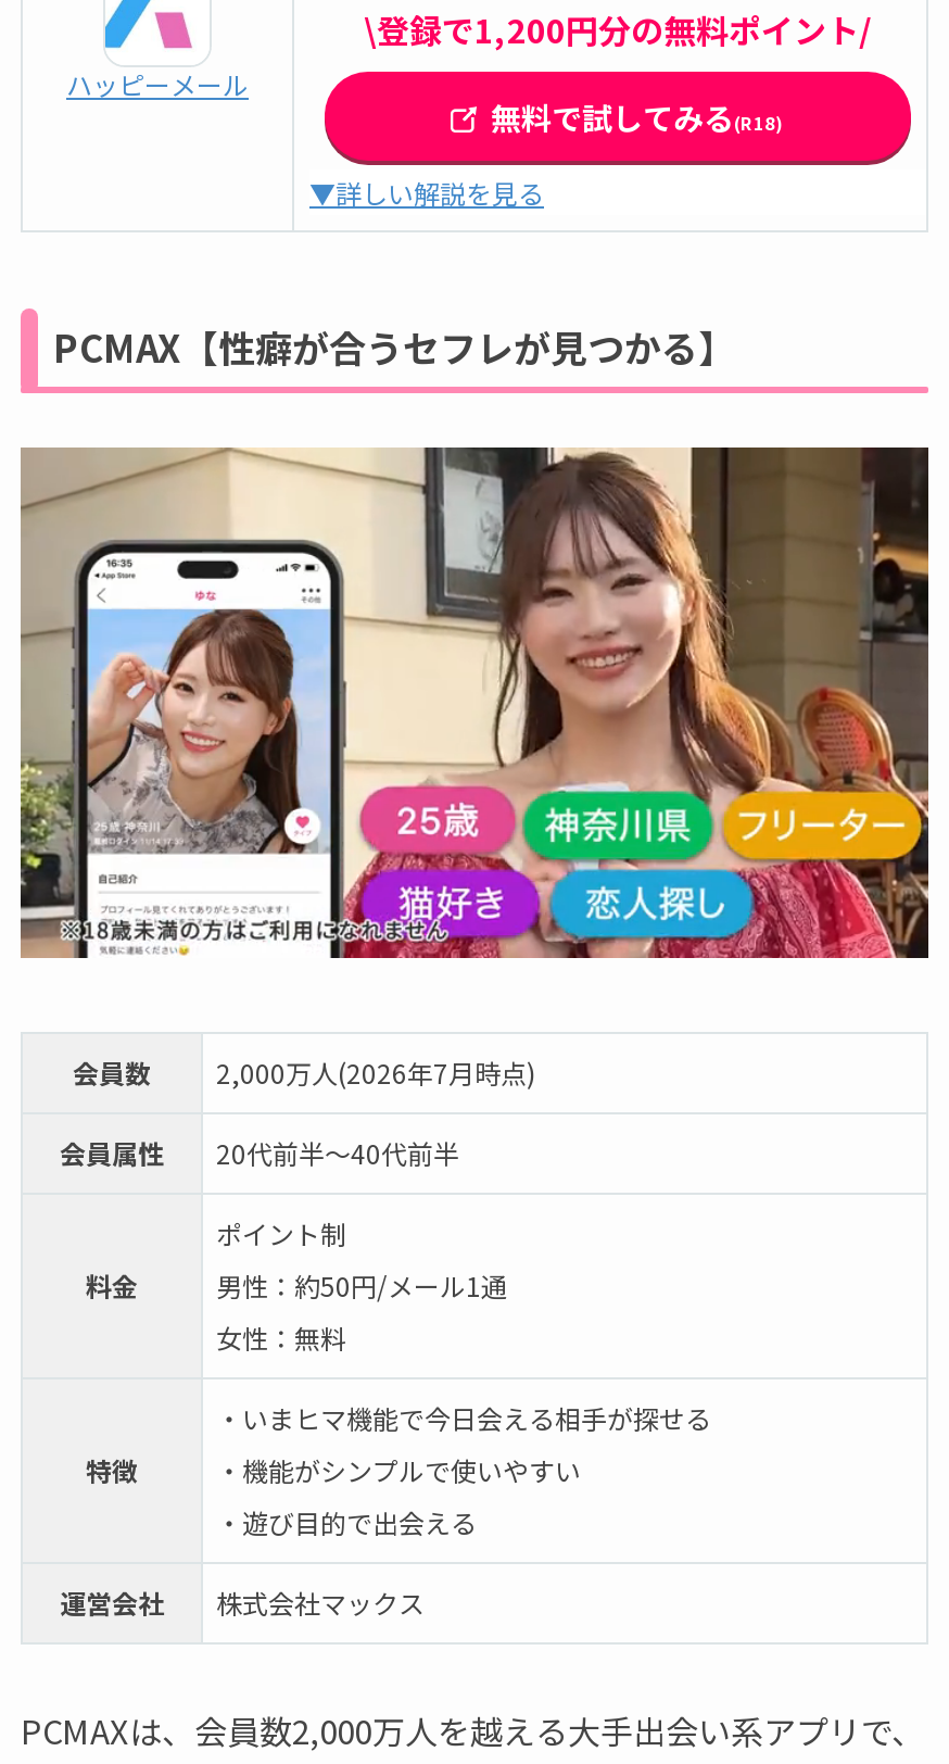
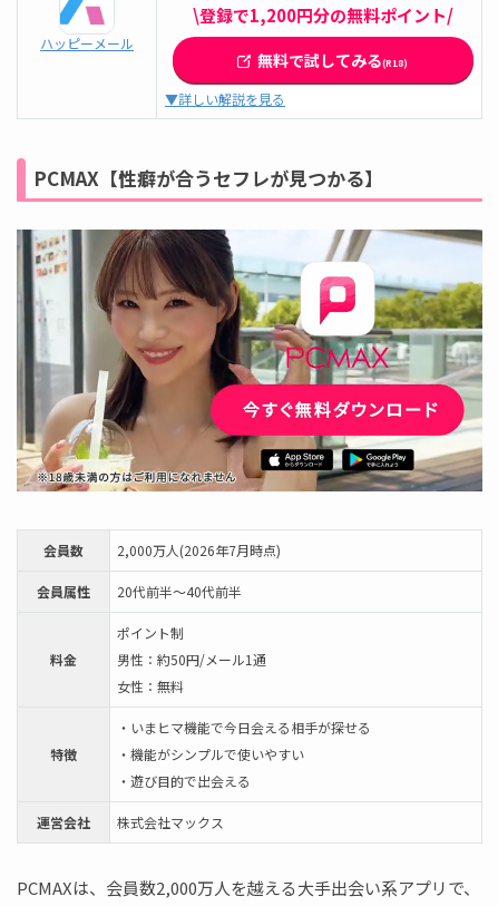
[18,445,931,960] [image] -> [17,228,484,493] [image]

